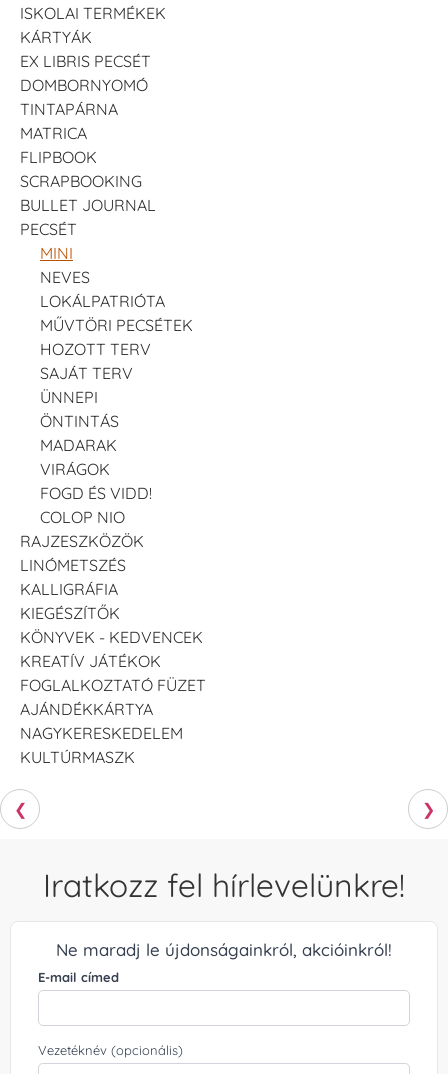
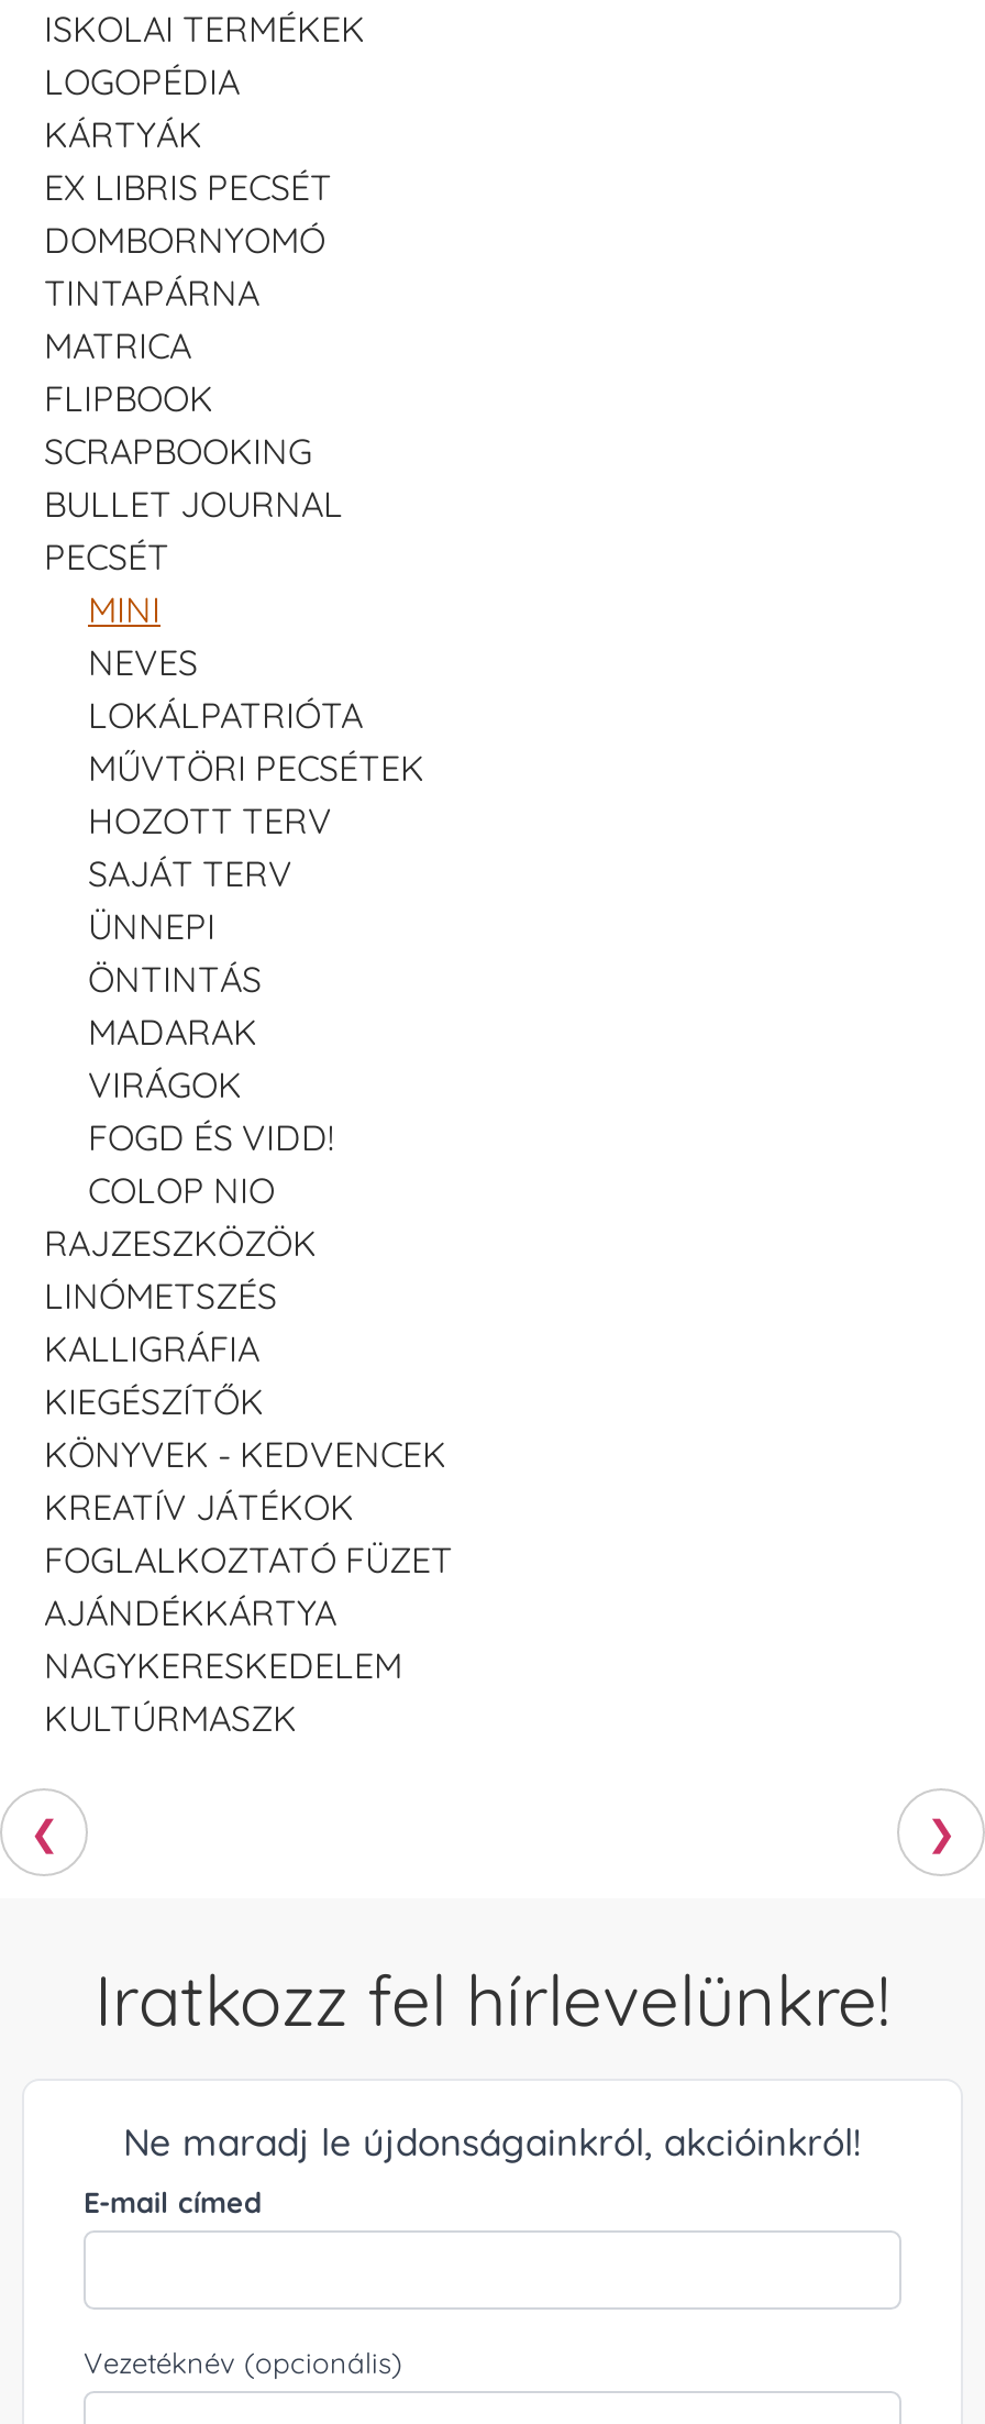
none -> [44,60,240,104] LOGOPÉDIA

